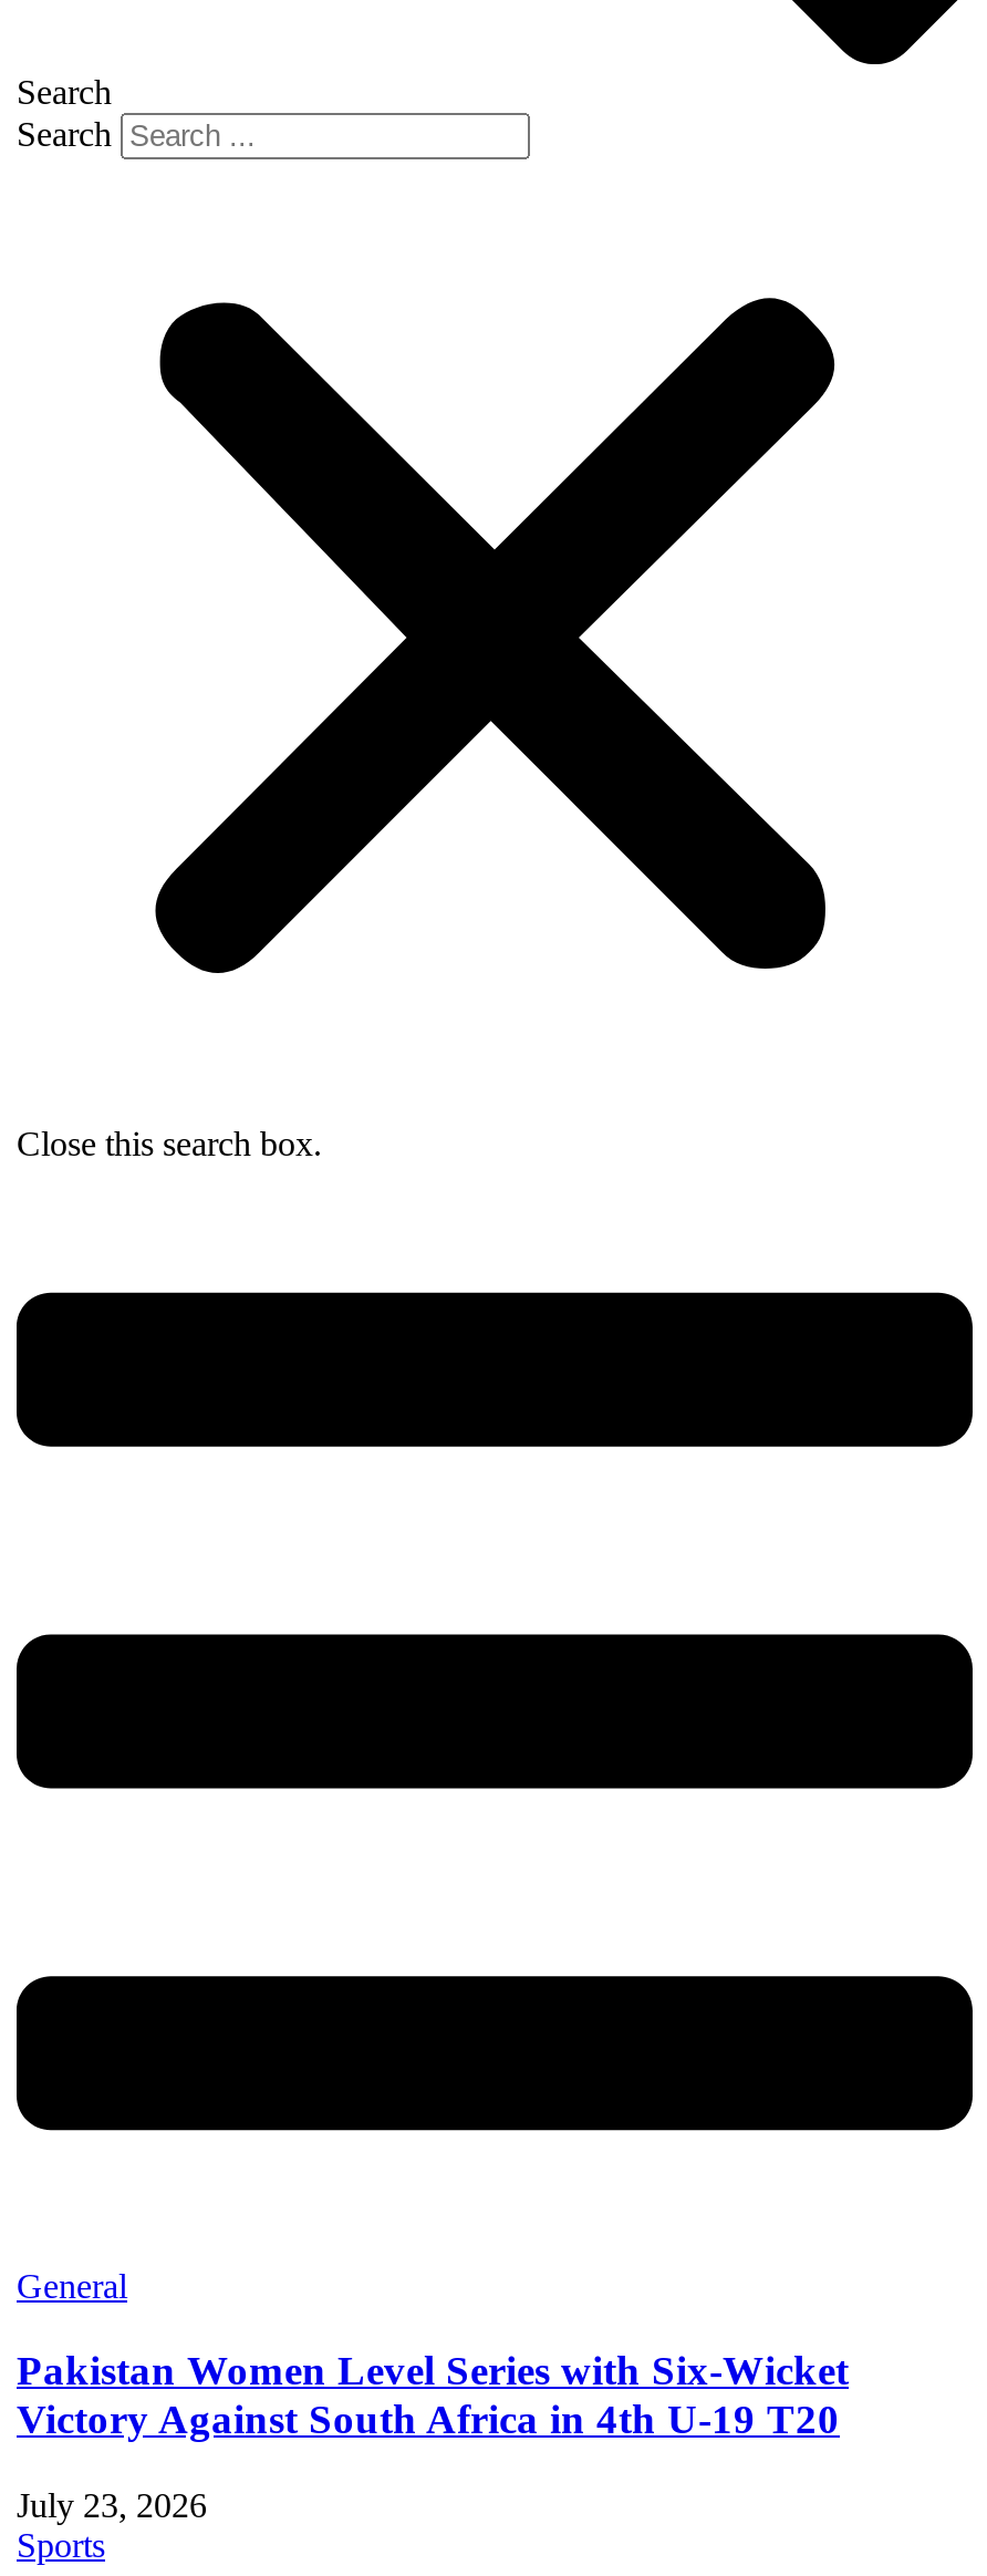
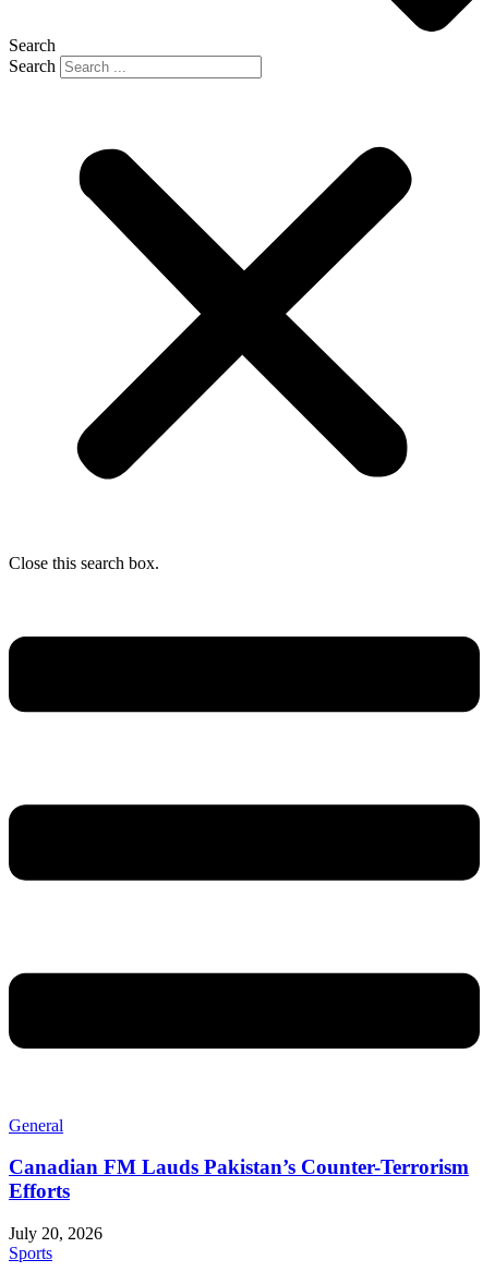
[17,2348,849,2443] Pakistan Women Level Series with Six-Wicket | Victory Against South Africa in 4th U-19 T20 -> [9,1156,469,1203] Canadian FM Lauds Pakistan’s Counter-Terrorism | Efforts
[17,2487,207,2524] July 23, 2026 -> [9,1224,102,1243] July 20, 2026

